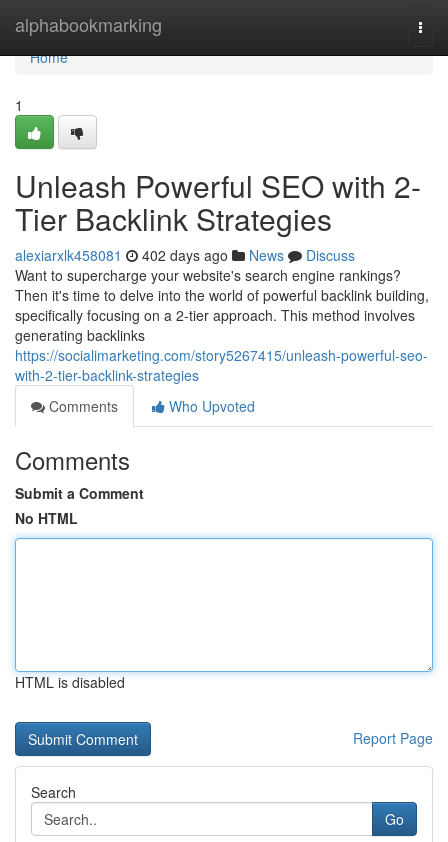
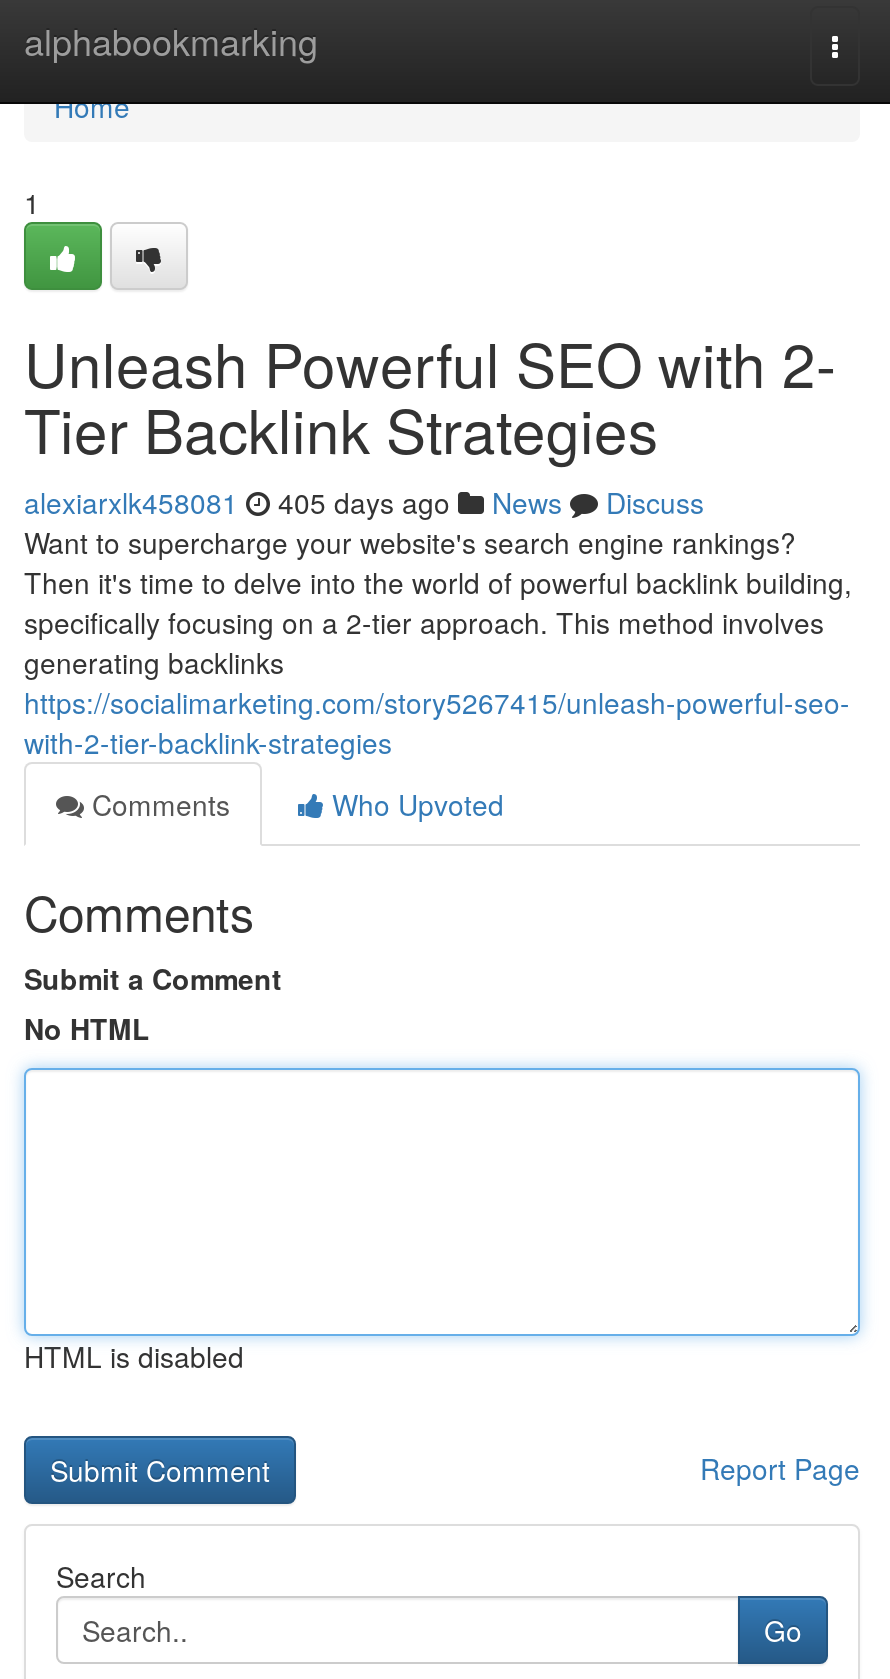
[15,245,355,265] alexiarxlk458081 402 days ago News Discuss -> [24,482,704,522] alexiarxlk458081 405 days ago News Discuss

